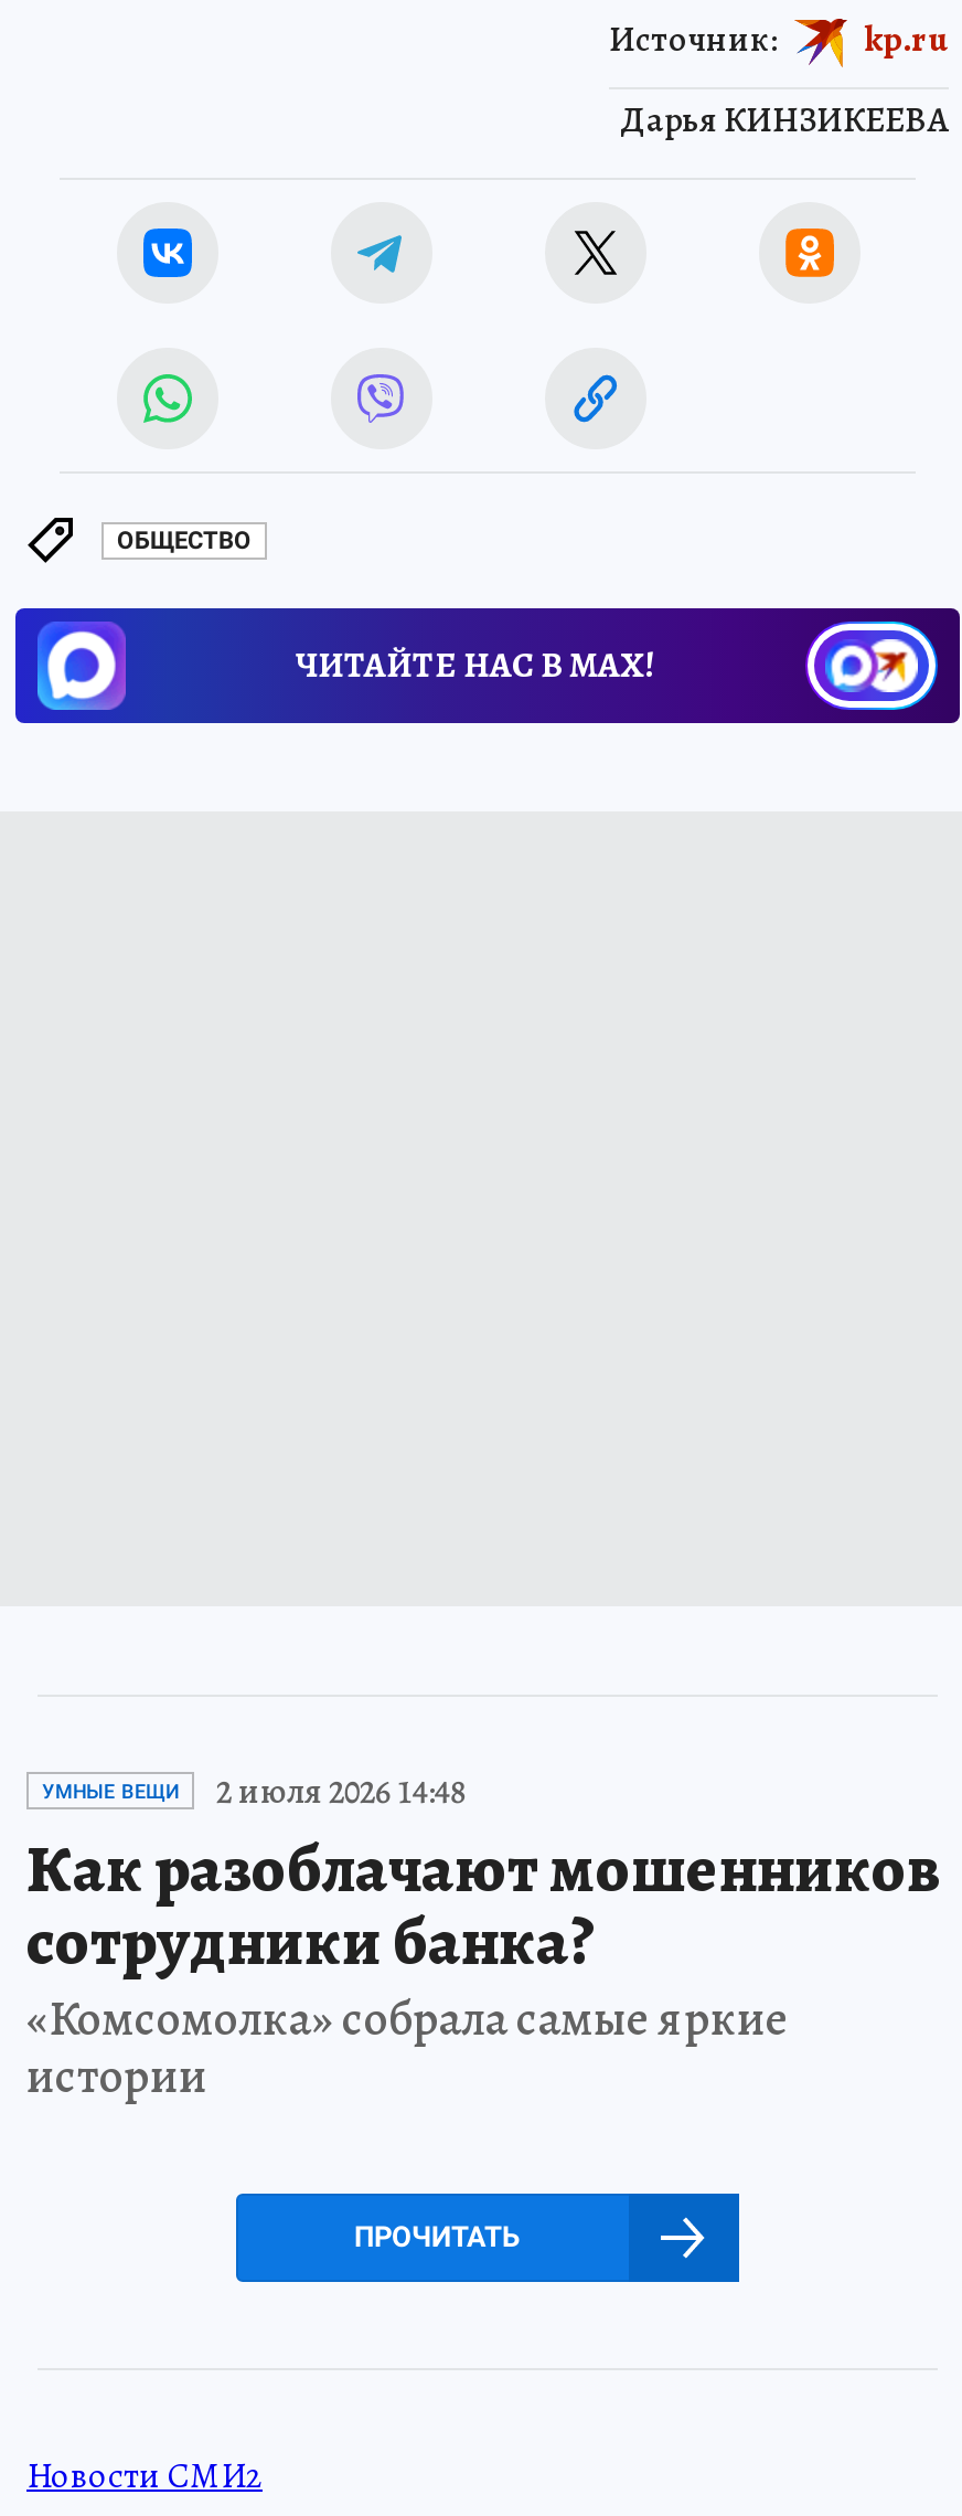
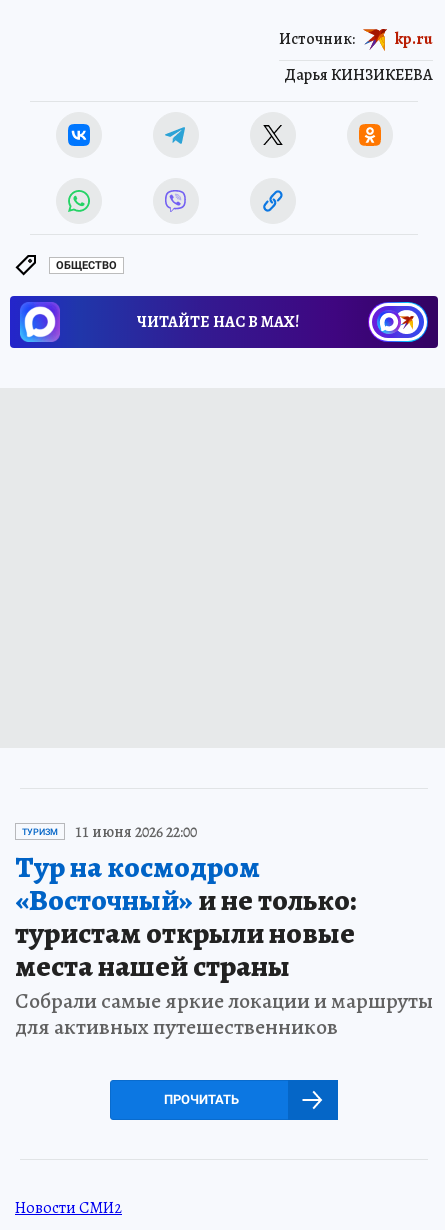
[26,1767,942,2109] УМНЫЕ ВЕЩИ | 2 июля 2026 14:48 | Как разоблачают мошенников | сотрудники банка? | «Комсомолка» собрала самые яркие | истории -> [15,821,433,1042] ТУРИЗМ | 11 июня 2026 22:00 | Тур на космодром | «Восточный»и не только: | туристам открыли новые | места нашей страны | Собрали самые яркие локации и маршруты | для активных путешественников

